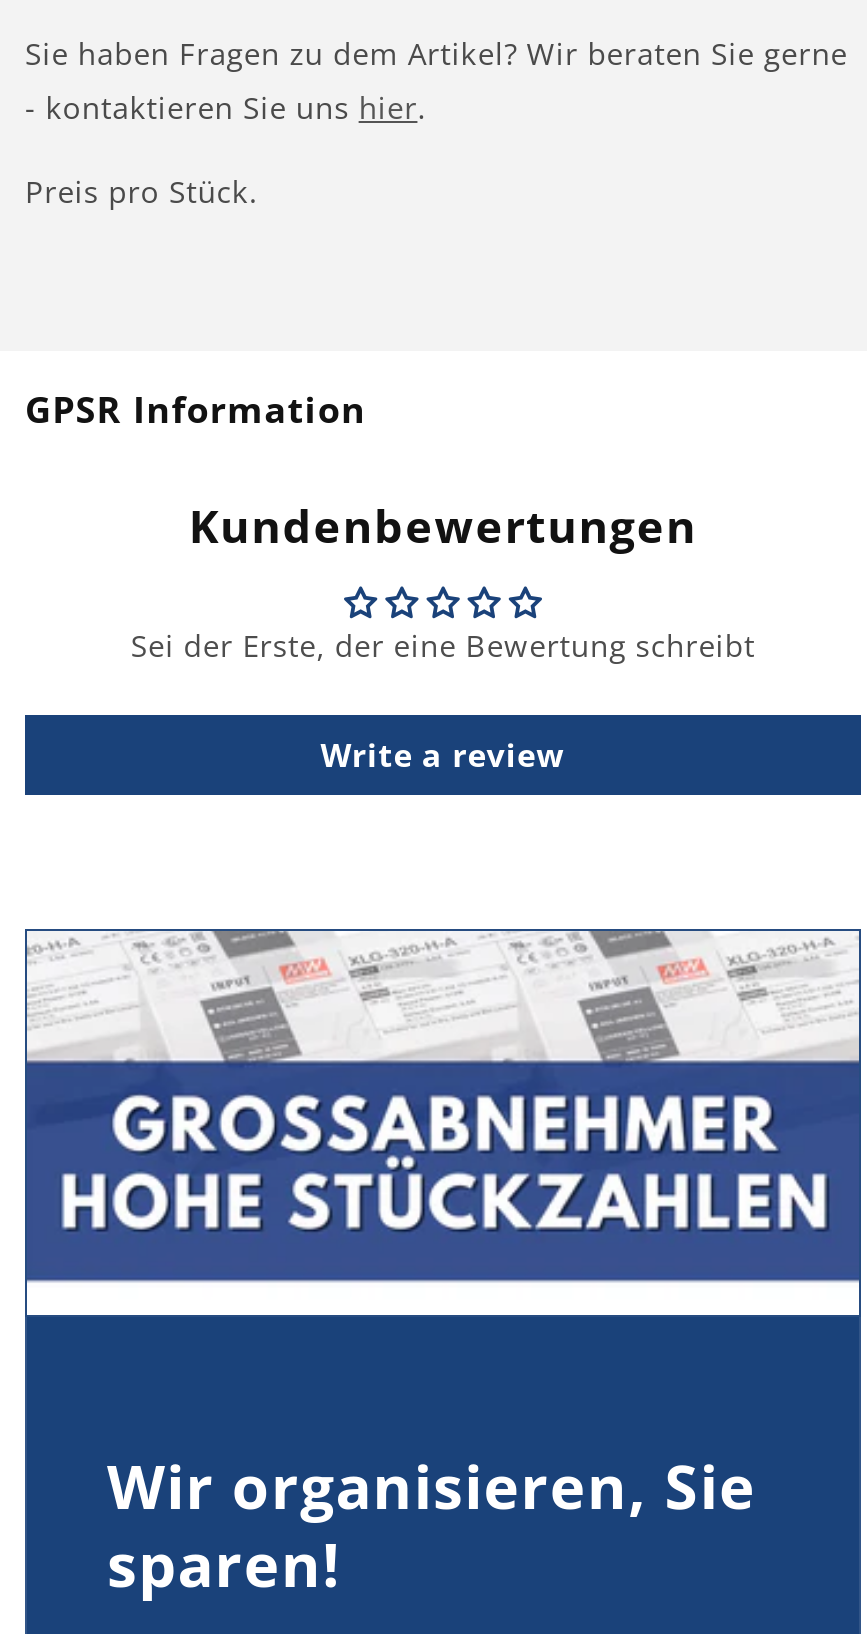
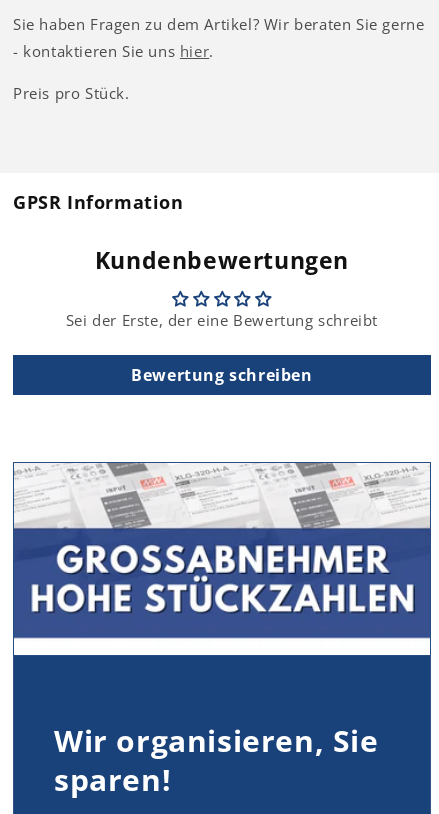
[321,733,565,777] Write a review -> [131,364,313,386] Bewertung schreiben

